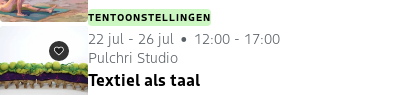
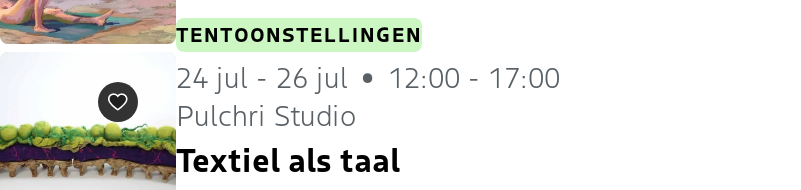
[88,27,280,47] 22 jul - 26 jul 12:00 - 17:00 -> [176,55,560,95] 24 jul - 26 jul 12:00 - 17:00

